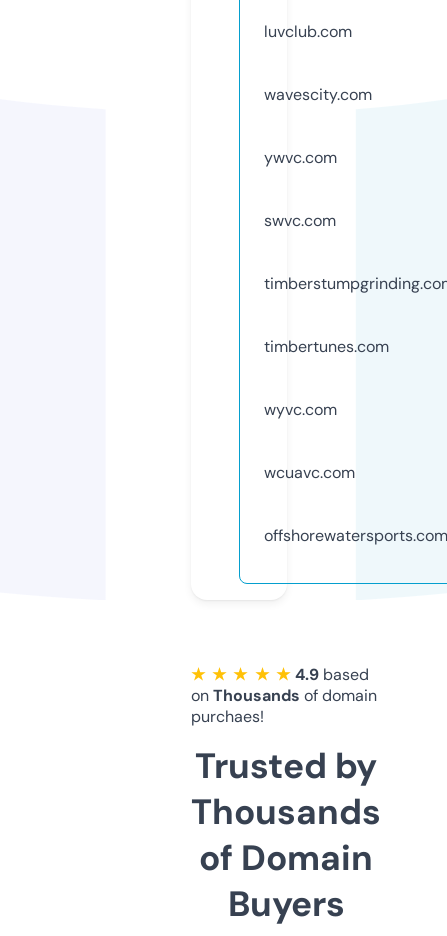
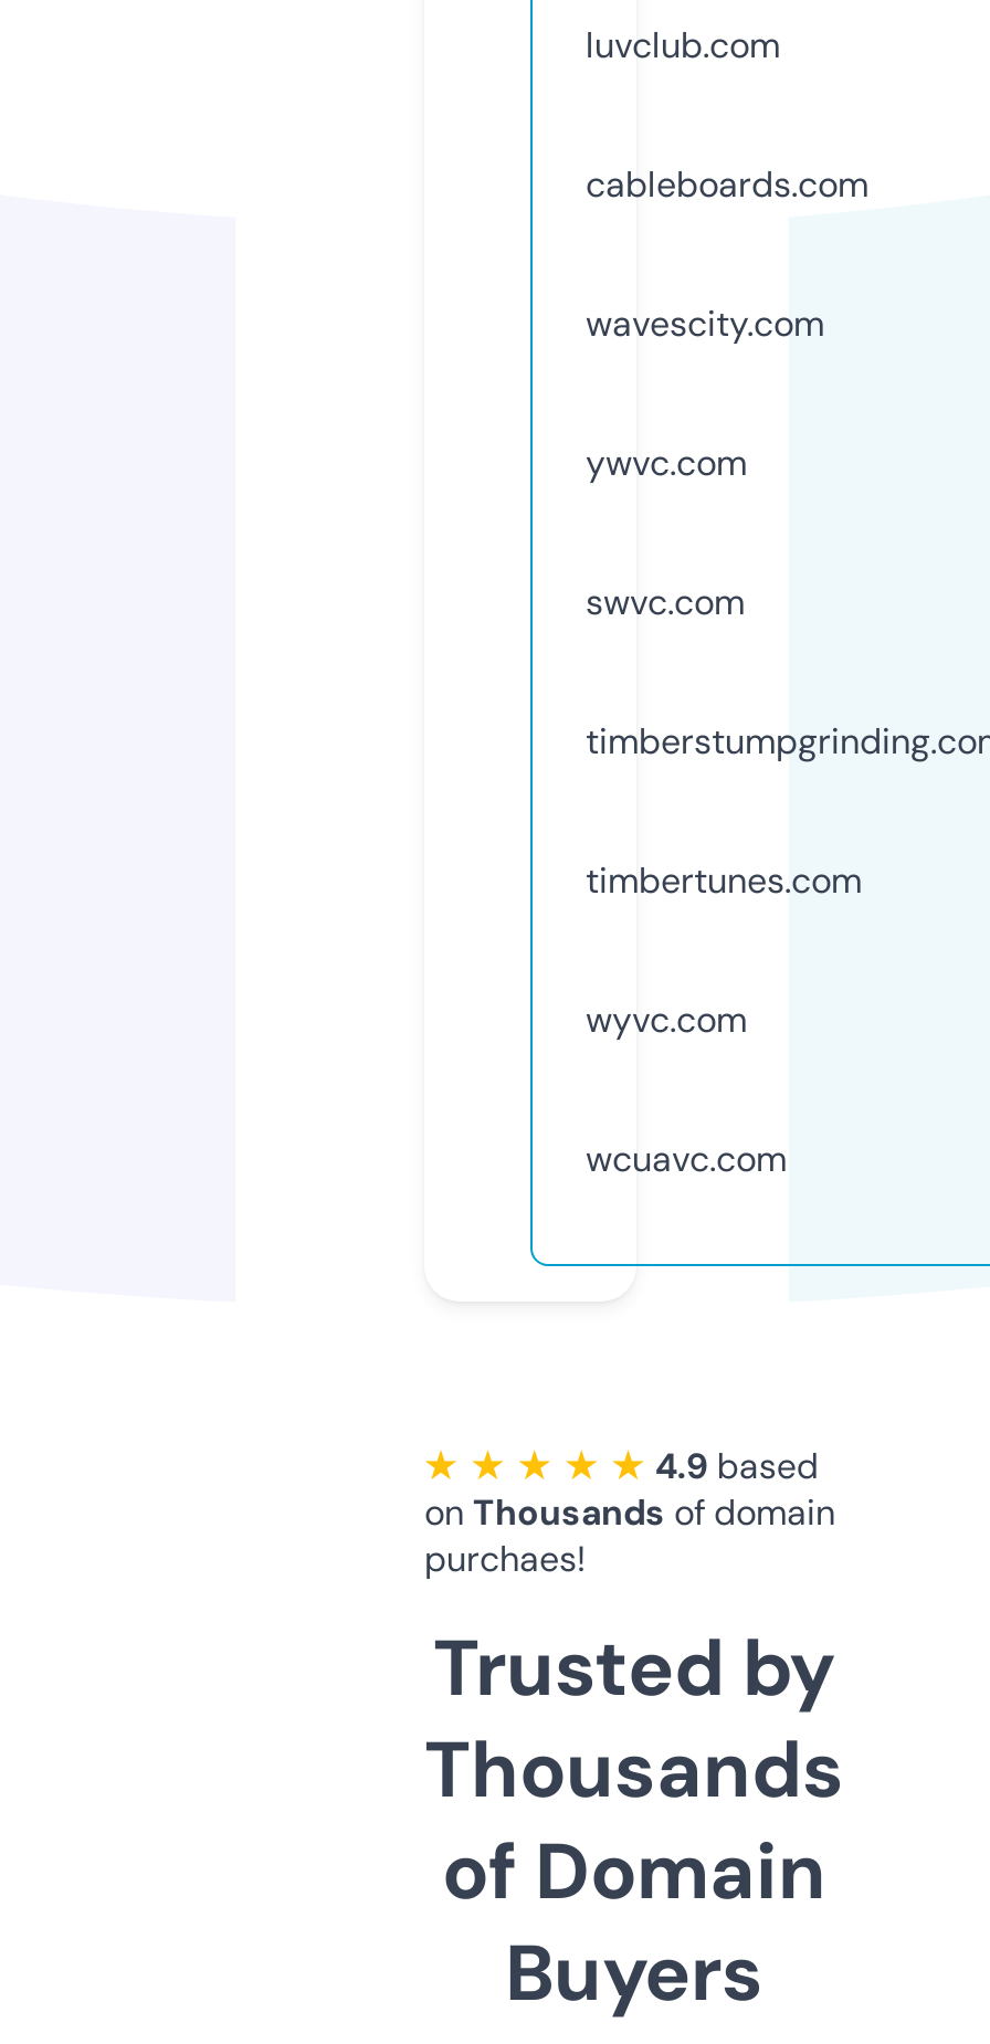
none -> [586,161,868,207] cableboards.com
moved [264,84,389,483] -> [586,300,862,1182]: wavescity.com | ywvc.com | swvc.com | timbertunes.com | wyvc.com | wcuavc.com
[264,525,447,546] offshorewatersports.com -> none

